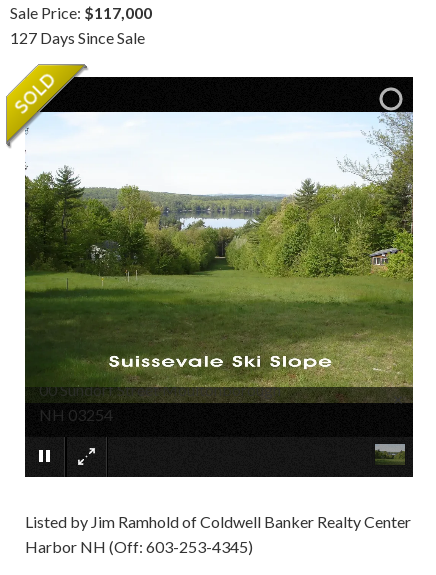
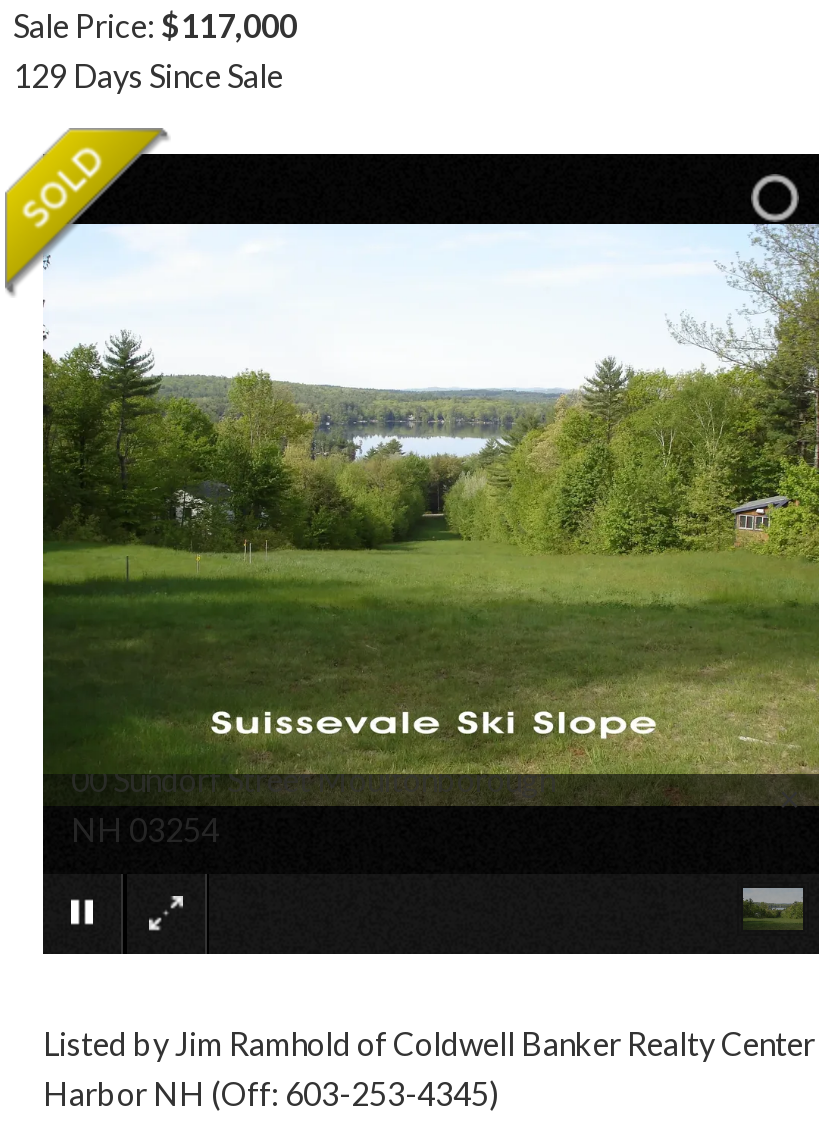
[10,28,145,47] 127 Days Since Sale -> [13,56,283,94] 129 Days Since Sale

